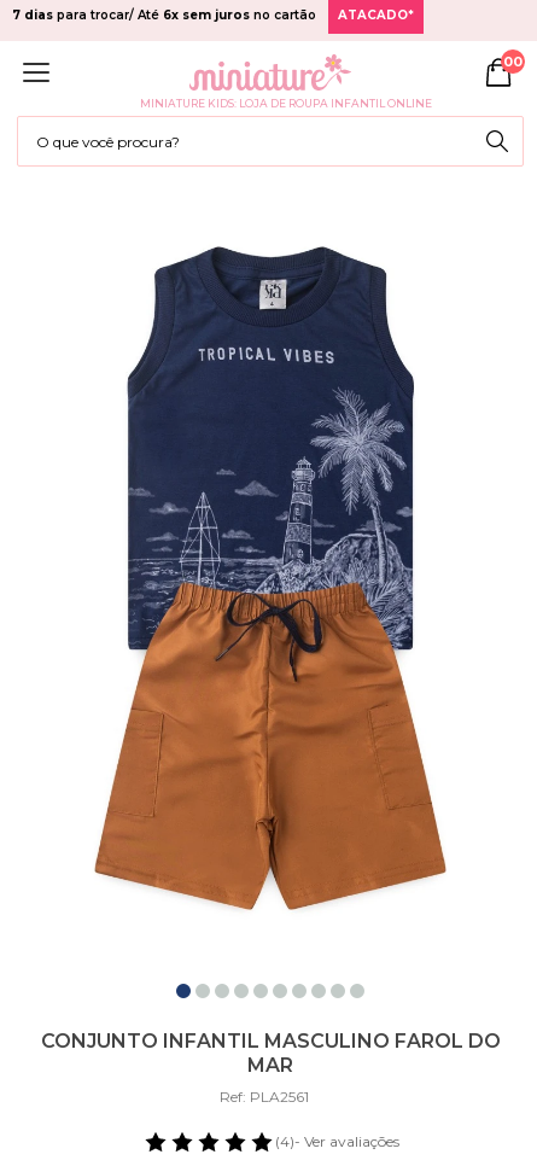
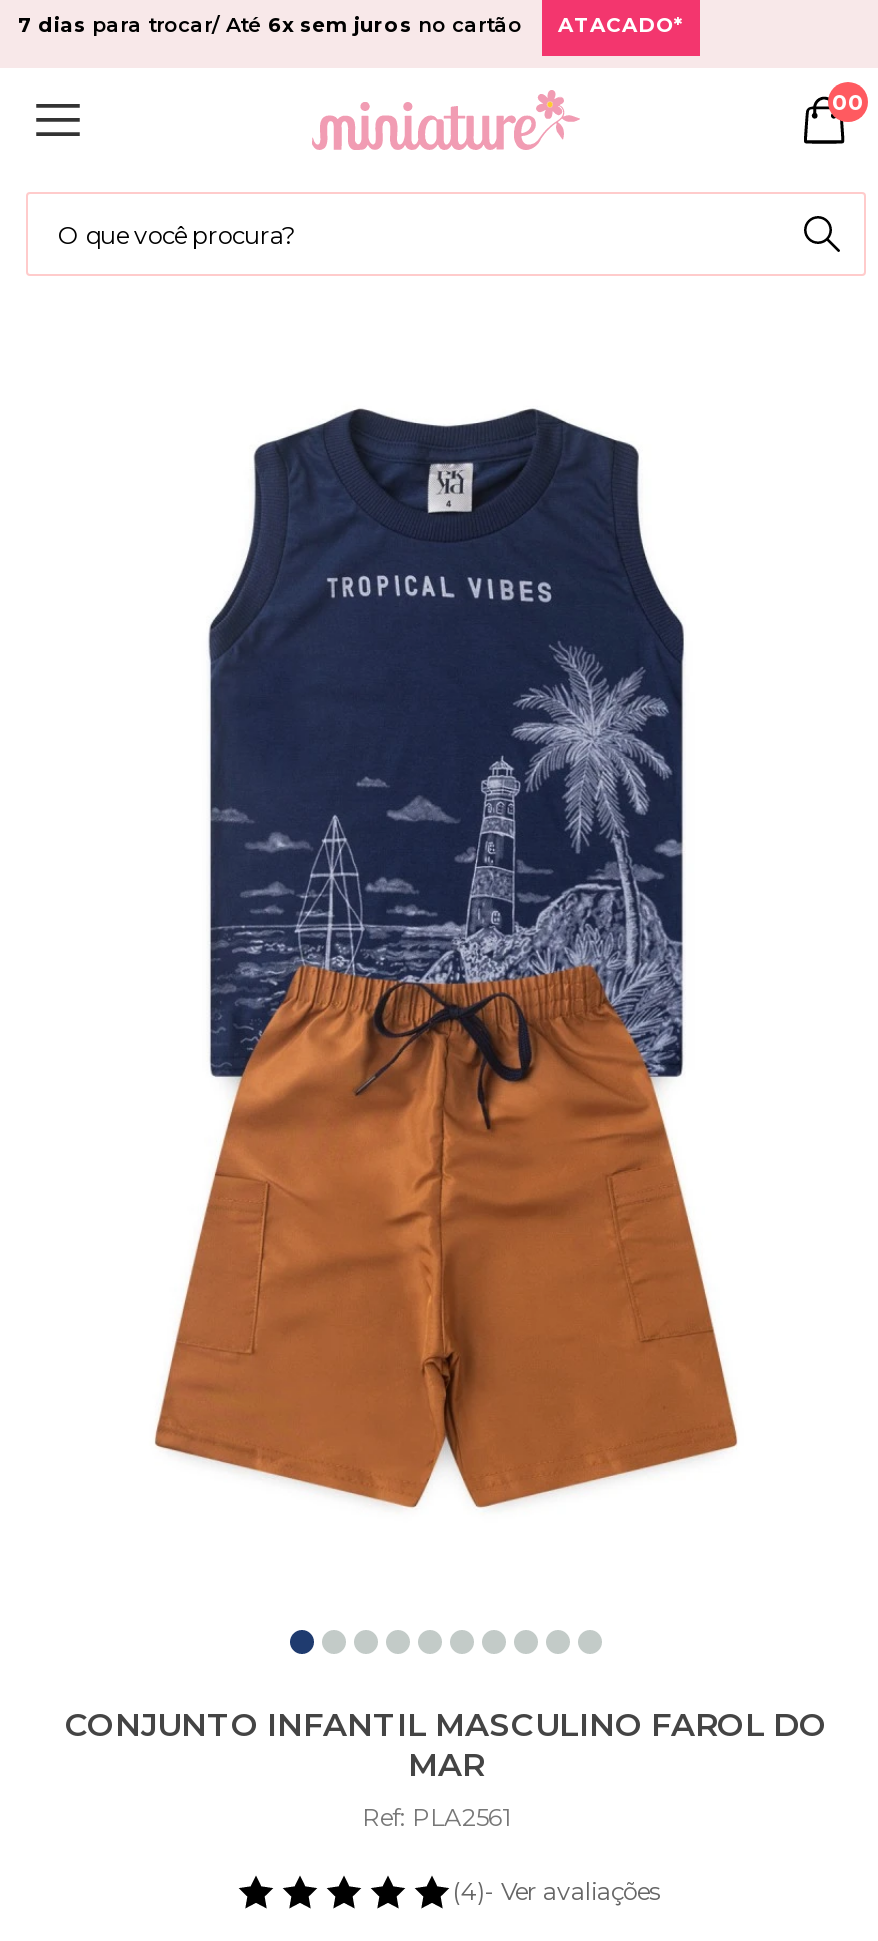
[141,97,433,110] MINIATURE KIDS: LOJA DE ROUPA INFANTIL ONLINE -> none

